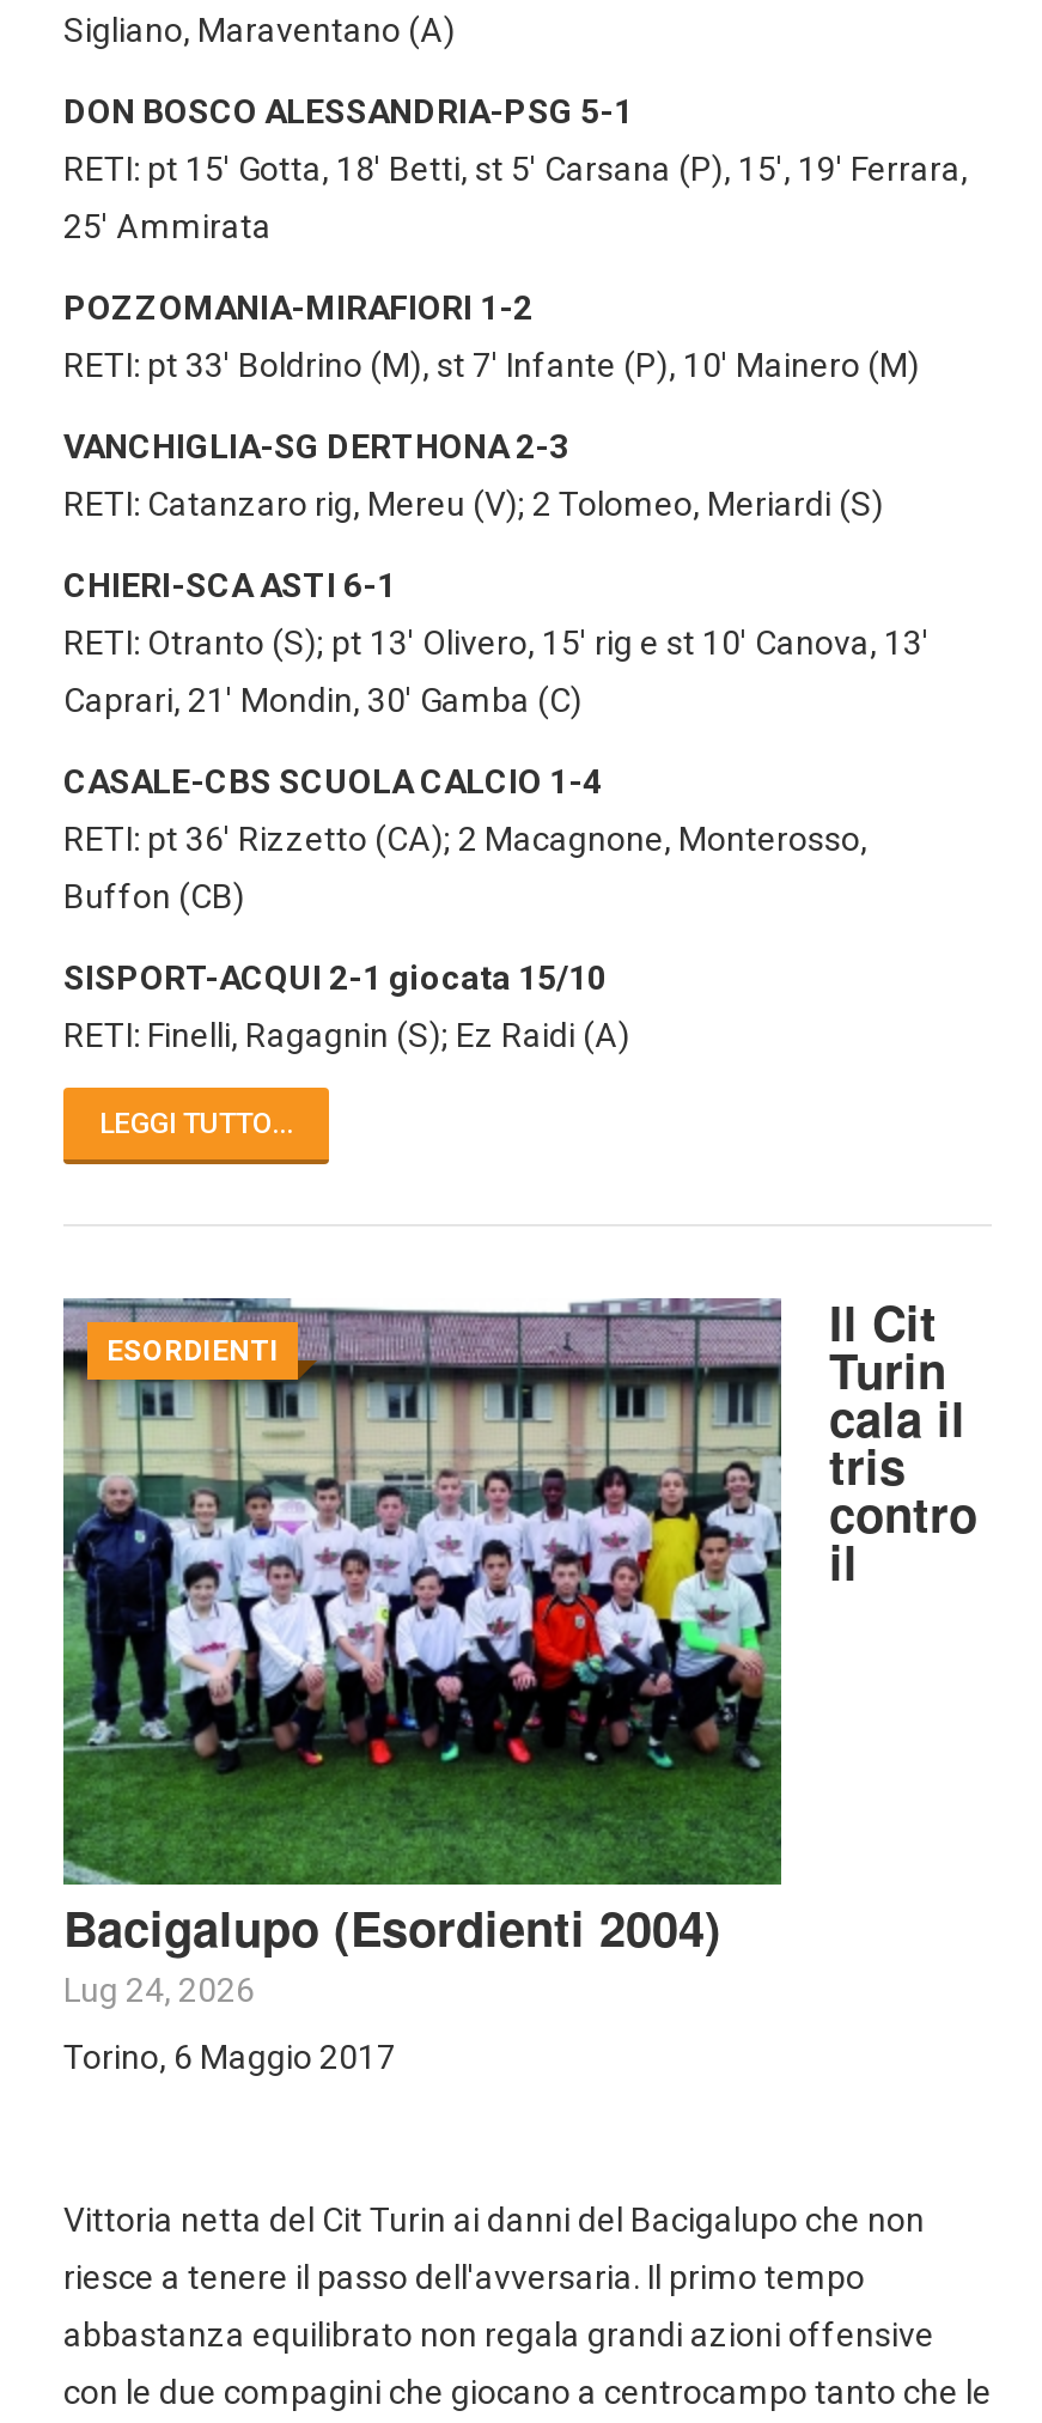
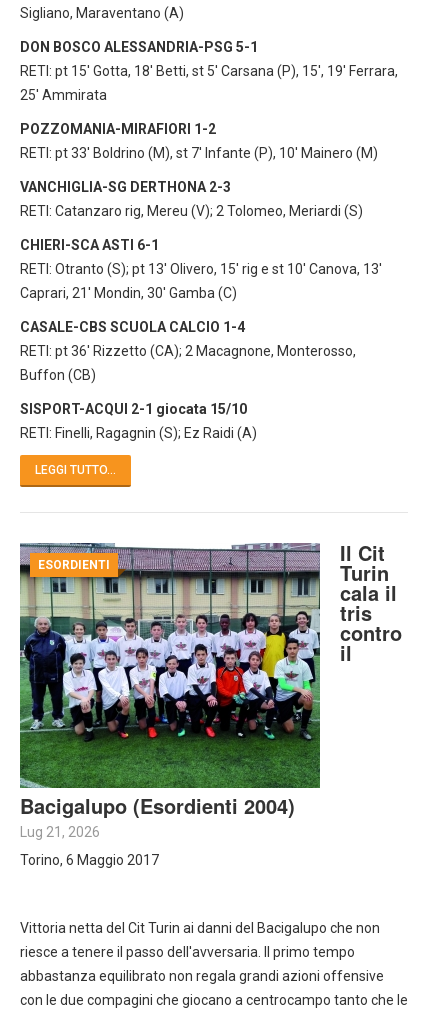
[63,1971,255,2009] Lug 24, 2026 -> [20,824,100,840] Lug 21, 2026

